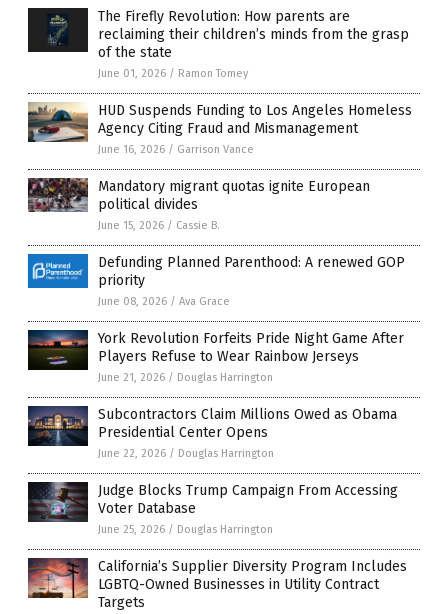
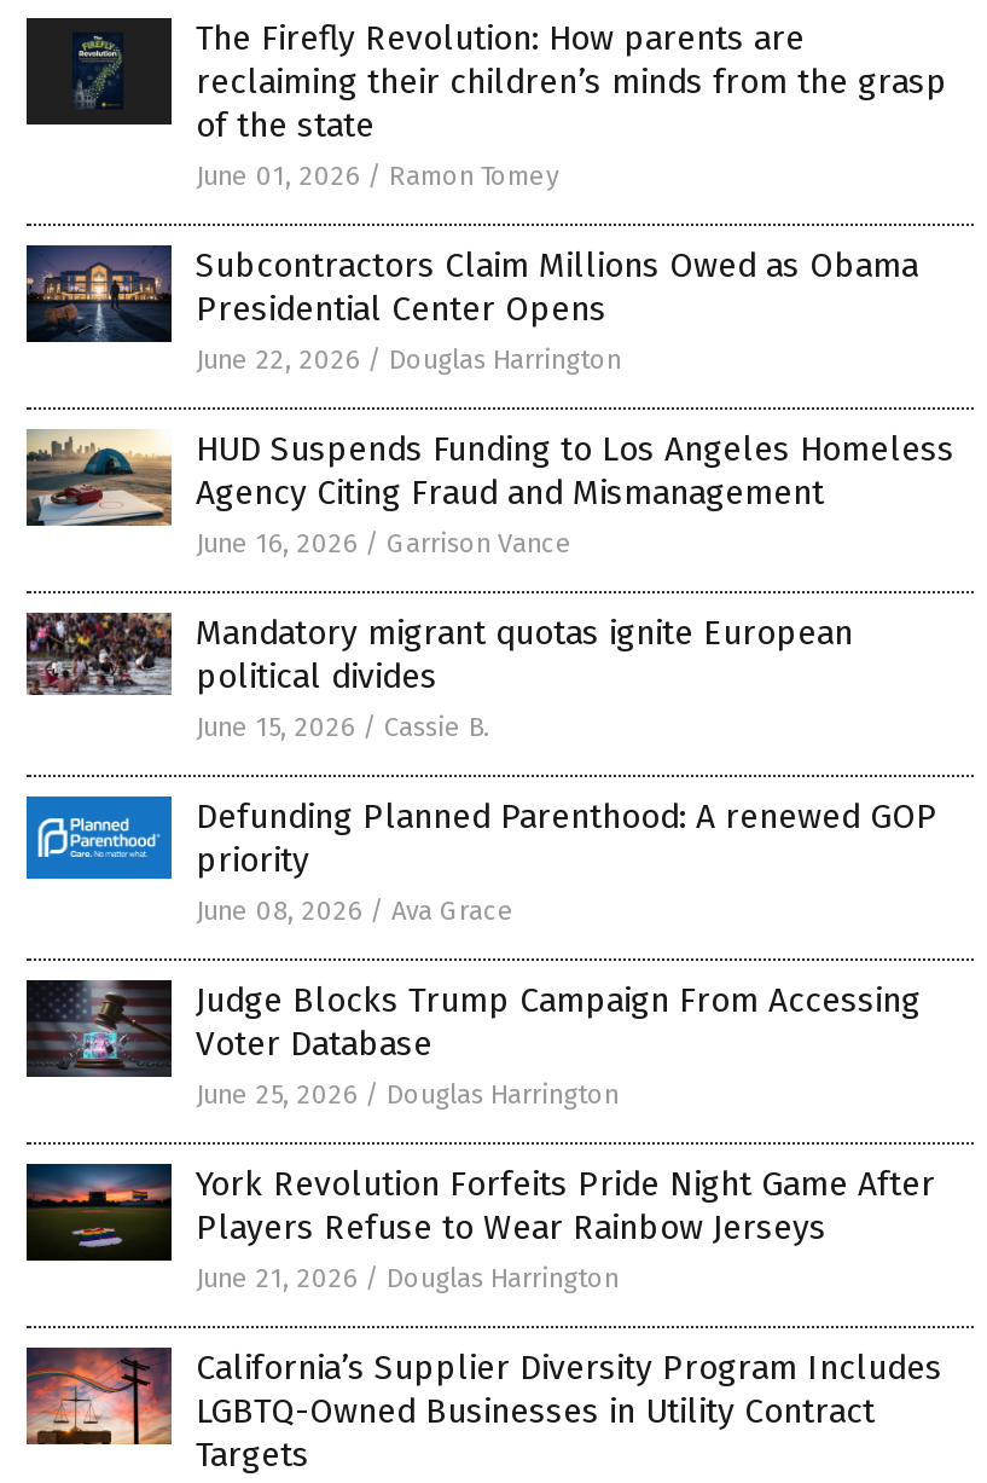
moved [26,96,412,308] -> [22,415,954,927]: [image] | HUD Suspends Funding to Los Angeles Homeless | Agency Citing Fraud and Mismanagement | ... | priority | June 08, 2026 / Ava Grace
moved [26,324,404,384] -> [22,1149,935,1294]: [image] | York Revolution Forfeits Pride Night Game After | Players Refuse to Wear Rainbow Jerseys | June 21, 2026 / Douglas Harrington
moved [28,406,397,460] -> [27,243,918,376]: [image] | Subcontractors Claim Millions Owed as Obama | Presidential Center Opens | June 22, 2026 / Douglas Harrington
moved [28,481,398,536] -> [27,978,921,1111]: [image] | Judge Blocks Trump Campaign From Accessing | Voter Database | June 25, 2026 / Douglas Harrington

